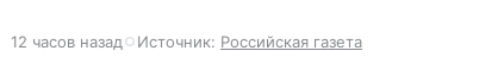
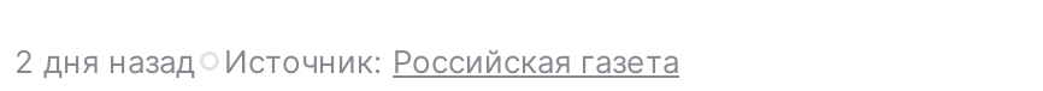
[11,32,362,51] 12 часов назад Источник: Российская газета -> [14,42,679,80] 2 дня назад Источник: Российская газета

